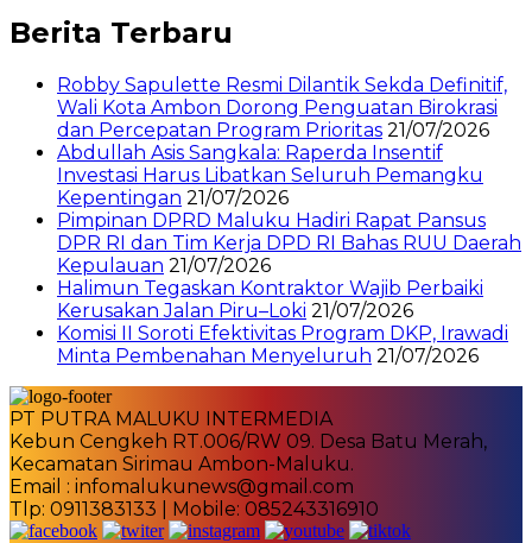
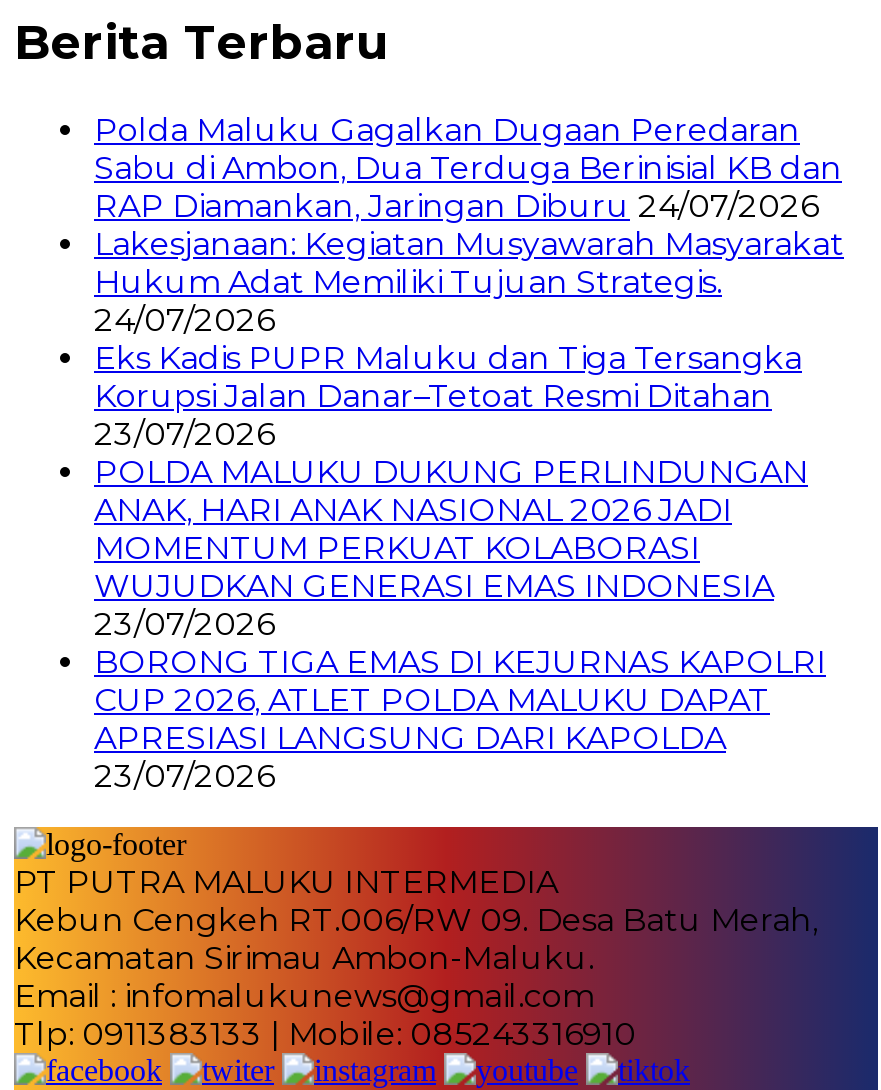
[57,73,521,367] Robby Sapulette Resmi Dilantik Sekda Definitif, | Wali Kota Ambon Dorong Penguatan Birokrasi | dan Percepatan Program Prioritas 21/07/2026 | Abdullah Asis Sangkala: Raperda Insentif | Investasi Harus Libatkan Seluruh Pemangku | Kepentingan 21/07/2026 | Pimpinan DPRD Maluku Hadiri Rapat Pansus | DPR RI dan Tim Kerja DPD RI Bahas RUU Daerah | Kepulauan 21/07/2026 | Halimun Tegaskan Kontraktor Wajib Perbaiki | Kerusakan Jalan Piru–Loki 21/07/2026 | Komisi II Soroti Efektivitas Program DKP, Irawadi | Minta Pembenahan Menyeluruh 21/07/2026 -> [94,110,844,794] Polda Maluku Gagalkan Dugaan Peredaran | Sabu di Ambon, Dua Terduga Berinisial KB dan | RAP Diamankan, Jaringan Diburu 24/07/2026 | Lakesjanaan: Kegiatan Musyawarah Masyarakat | Hukum Adat Memiliki Tujuan Strategis. | 24/07/2026 | Eks Kadis PUPR Maluku dan Tiga Tersangka | Korupsi Jalan Danar–Tetoat Resmi Ditahan | 23/07/2026 | POLDA MALUKU DUKUNG PERLINDUNGAN | ANAK, HARI ANAK NASIONAL 2026 JADI | MOMENTUM PERKUAT KOLABORASI | WUJUDKAN GENERASI EMAS INDONESIA | 23/07/2026 | BORONG TIGA EMAS DI KEJURNAS KAPOLRI | CUP 2026, ATLET POLDA MALUKU DAPAT | APRESIASI LANGSUNG DARI KAPOLDA | 23/07/2026

